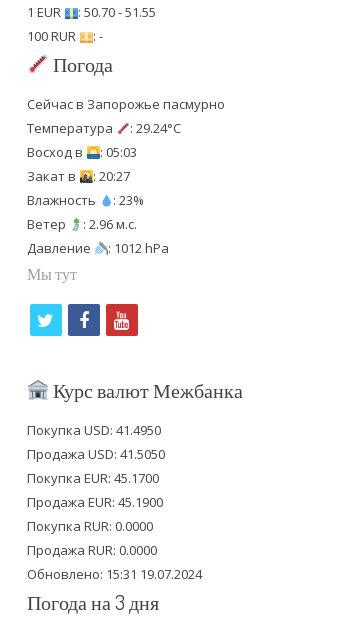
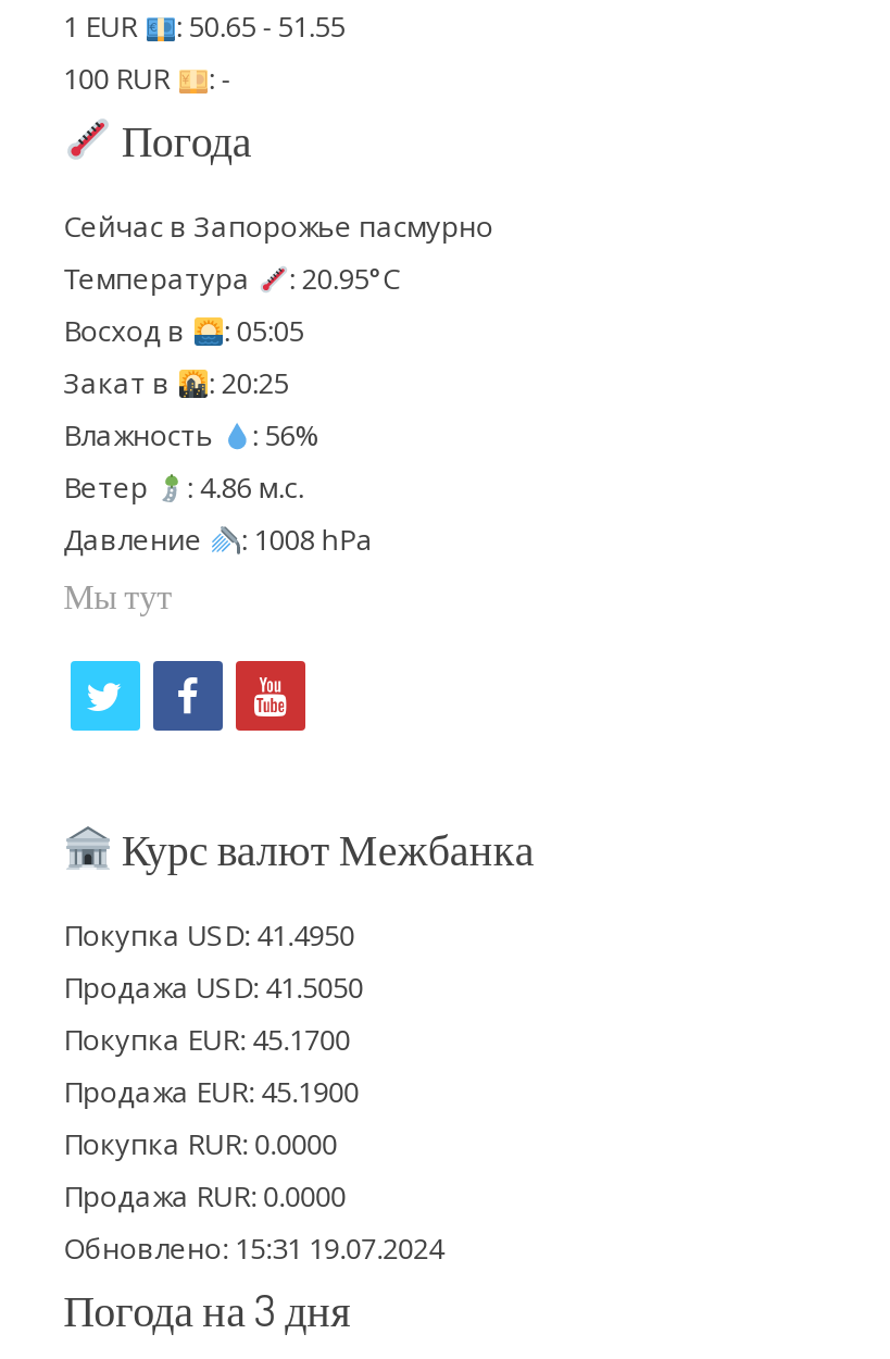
[27,3,156,21] 1 EUR : 50.70 - 51.55 -> [63,7,345,47] 1 EUR : 50.65 - 51.55
[27,119,181,137] Температура : 29.24°C -> [63,260,400,299] Температура : 20.95°C
[27,143,137,161] Восход в : 05:03 -> [63,312,304,351] Восход в : 05:05
[27,167,130,185] Закат в : 20:27 -> [63,364,289,403] Закат в : 20:25
[27,191,144,209] Влажность : 23% -> [63,416,319,455] Влажность : 56%
[27,215,137,233] Ветер : 2.96 м.с. -> [63,468,304,508] Ветер : 4.86 м.с.
[27,239,169,257] Давление : 1012 hPa -> [63,521,374,560] Давление : 1008 hPa

